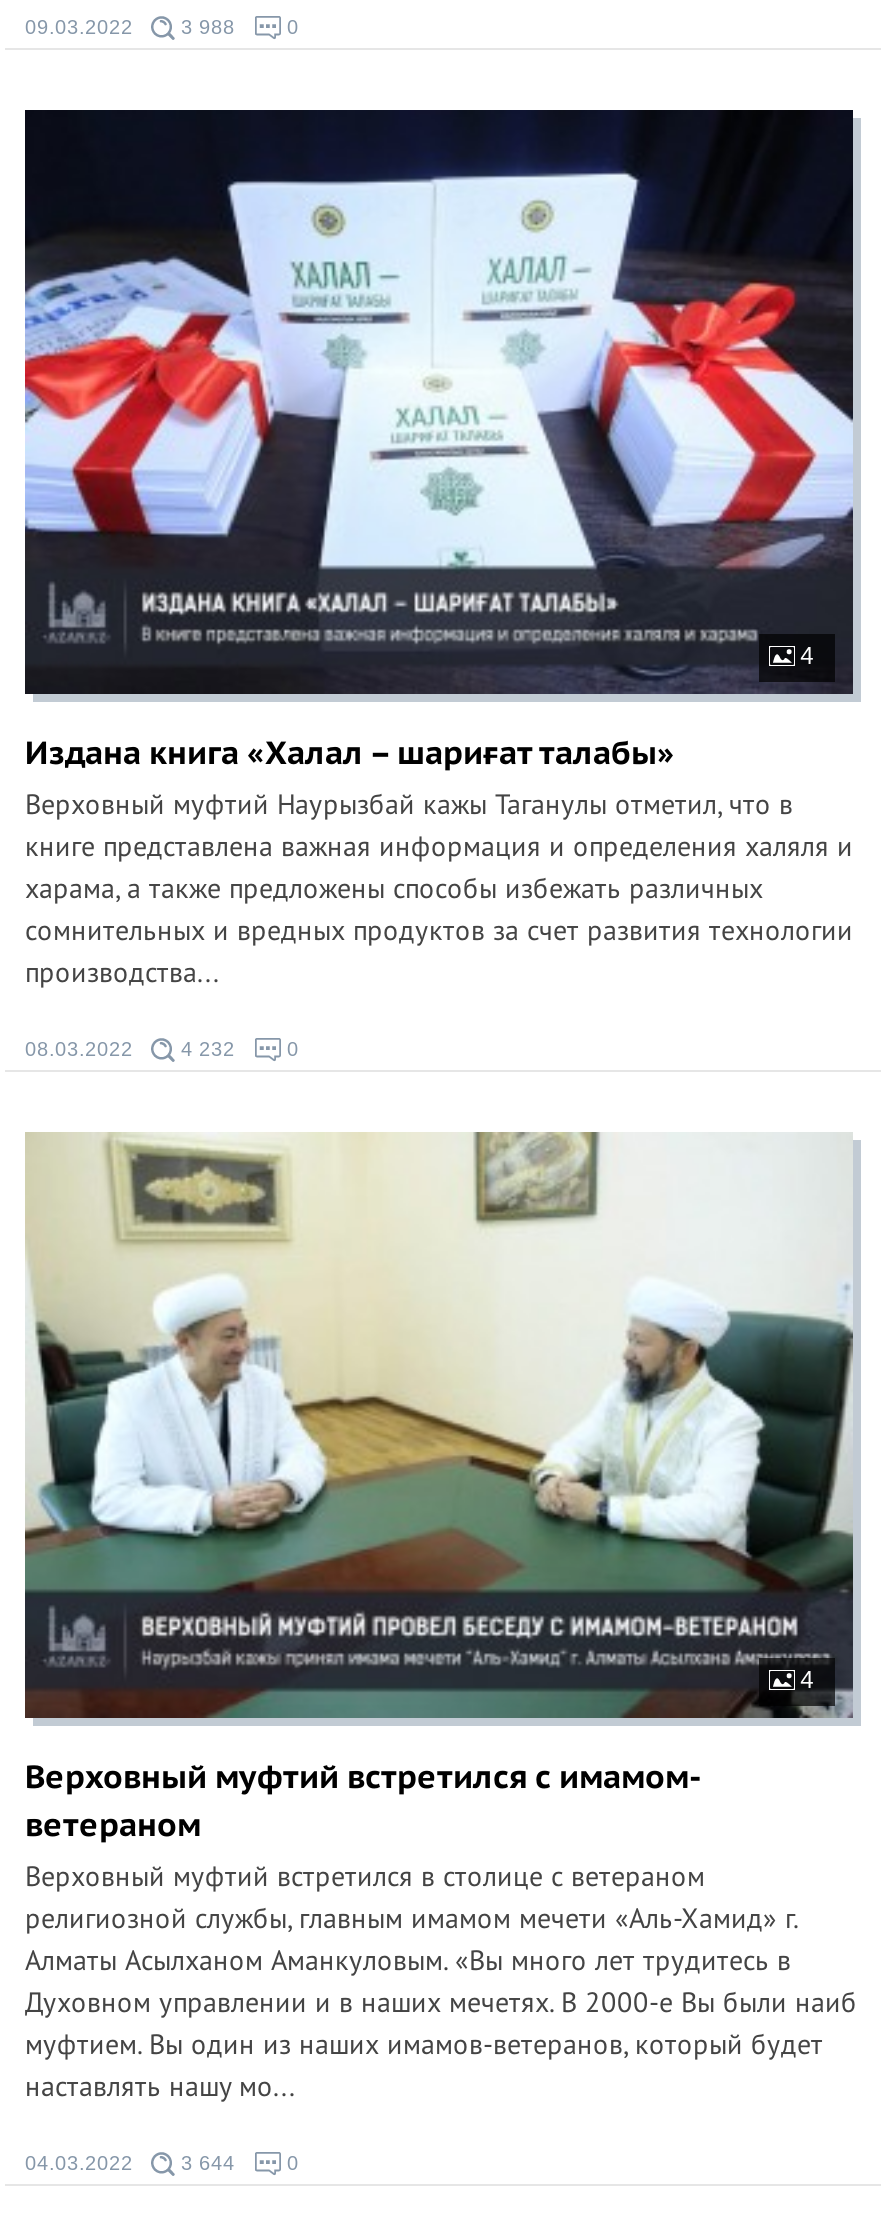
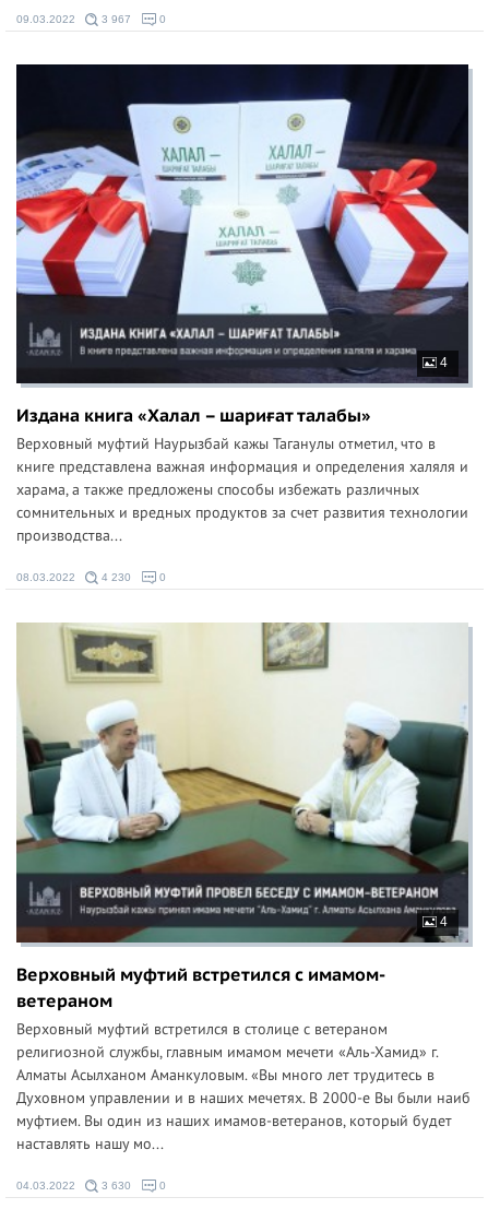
[25,16,235,38] 09.03.2022 3 988 -> [16,13,131,25] 09.03.2022 3 967
[25,1039,235,1061] 08.03.2022 4 232 -> [16,572,131,584] 08.03.2022 4 230
[25,2152,235,2174] 04.03.2022 3 644 -> [16,1179,131,1191] 04.03.2022 3 630

